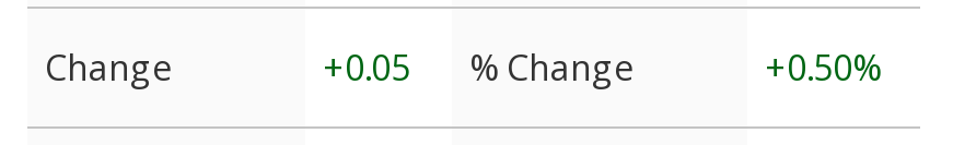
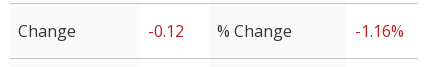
[323,44,634,92] +0.05 % Change -> [148,20,292,42] -0.12 % Change
[765,44,881,92] +0.50% -> [355,20,404,42] -1.16%

